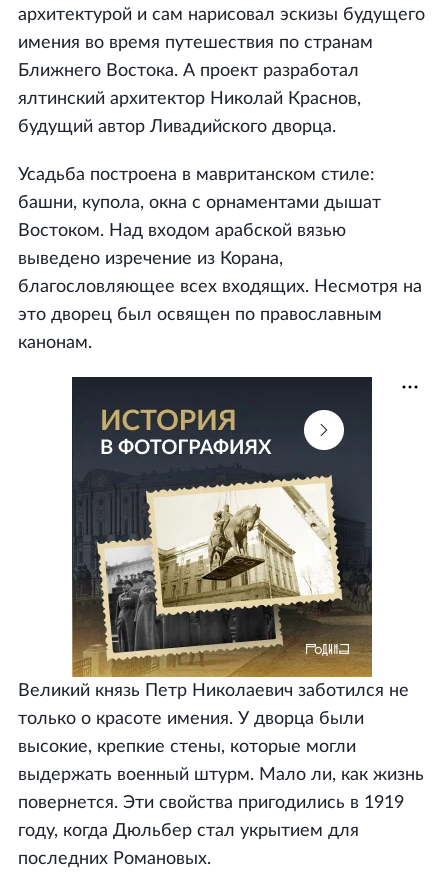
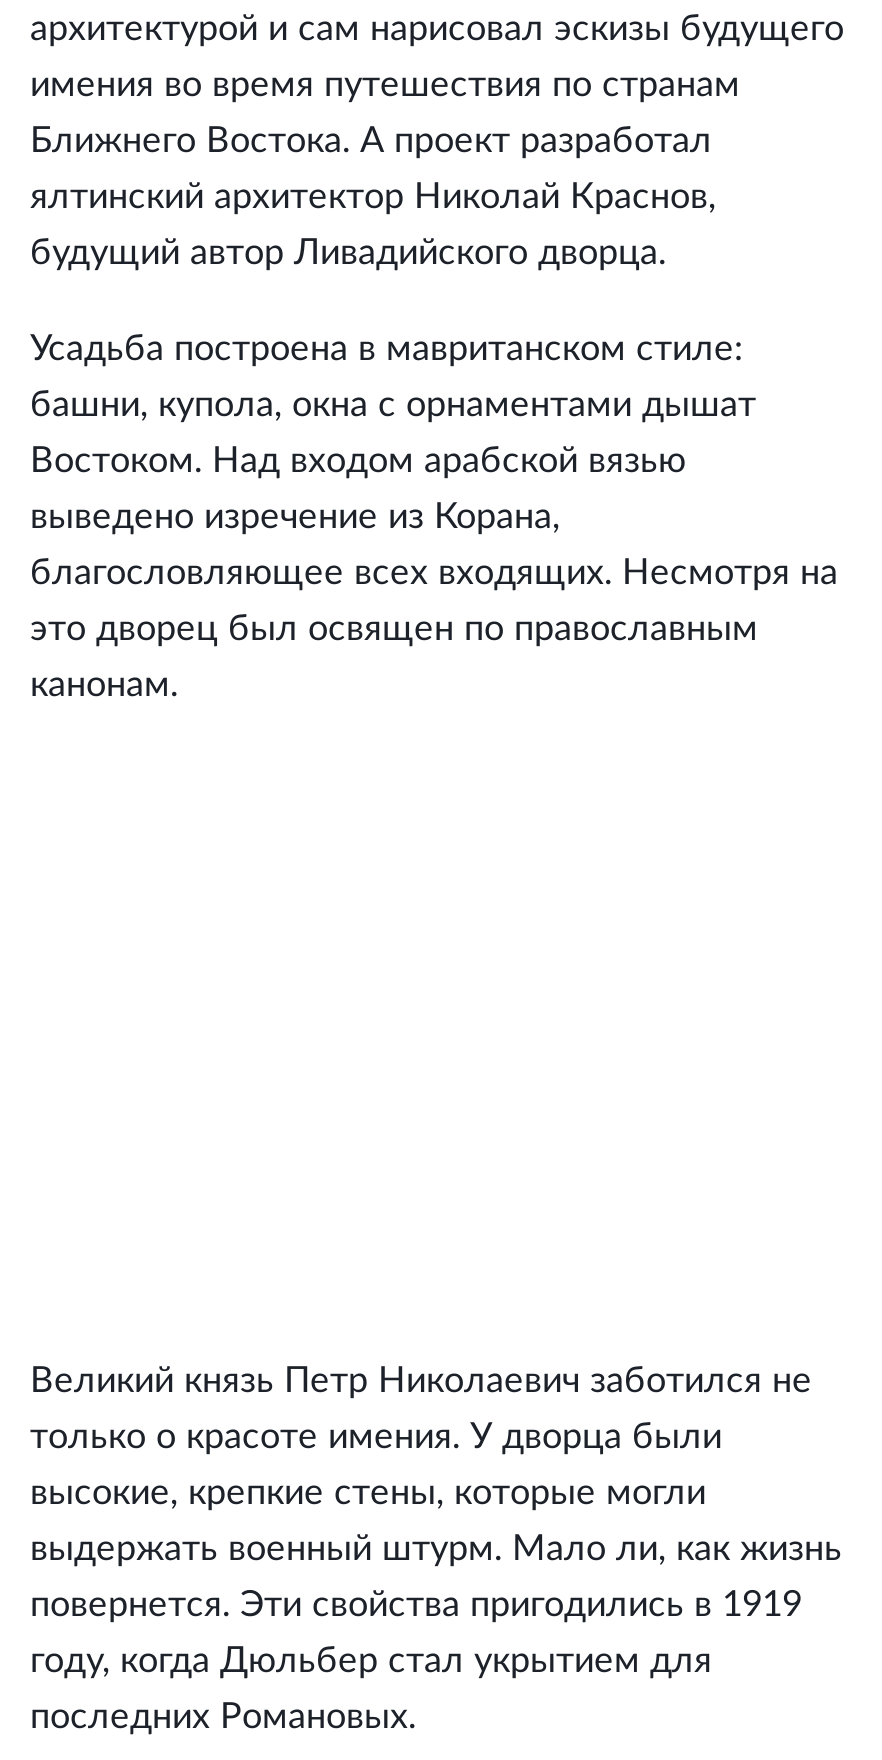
[71,376,373,678] [image] -> none

